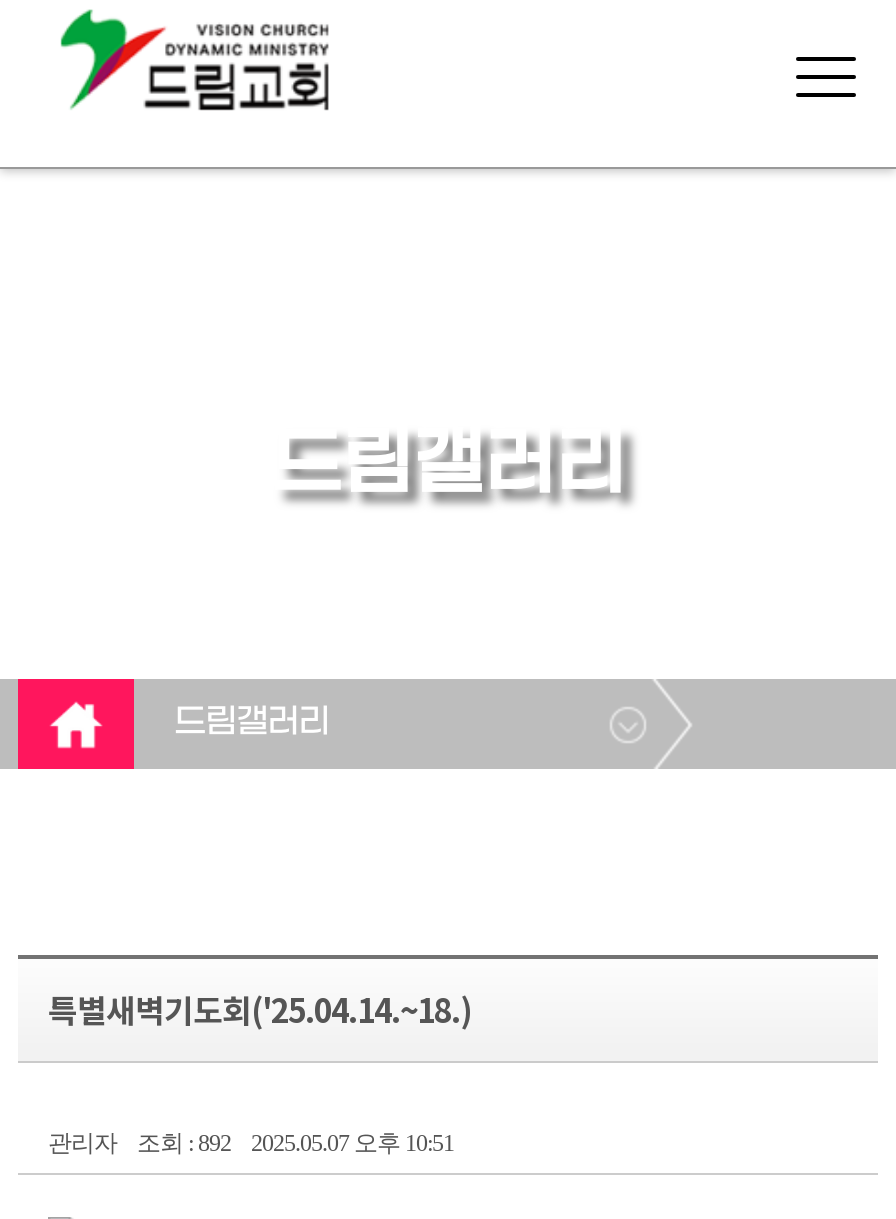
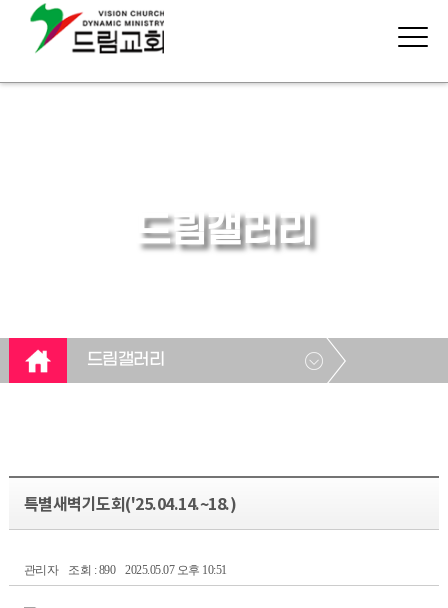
[48,1129,454,1157] 관리자 조회 : 892 2025.05.07 오후 10:51 -> [24,563,227,577] 관리자 조회 : 890 2025.05.07 오후 10:51

